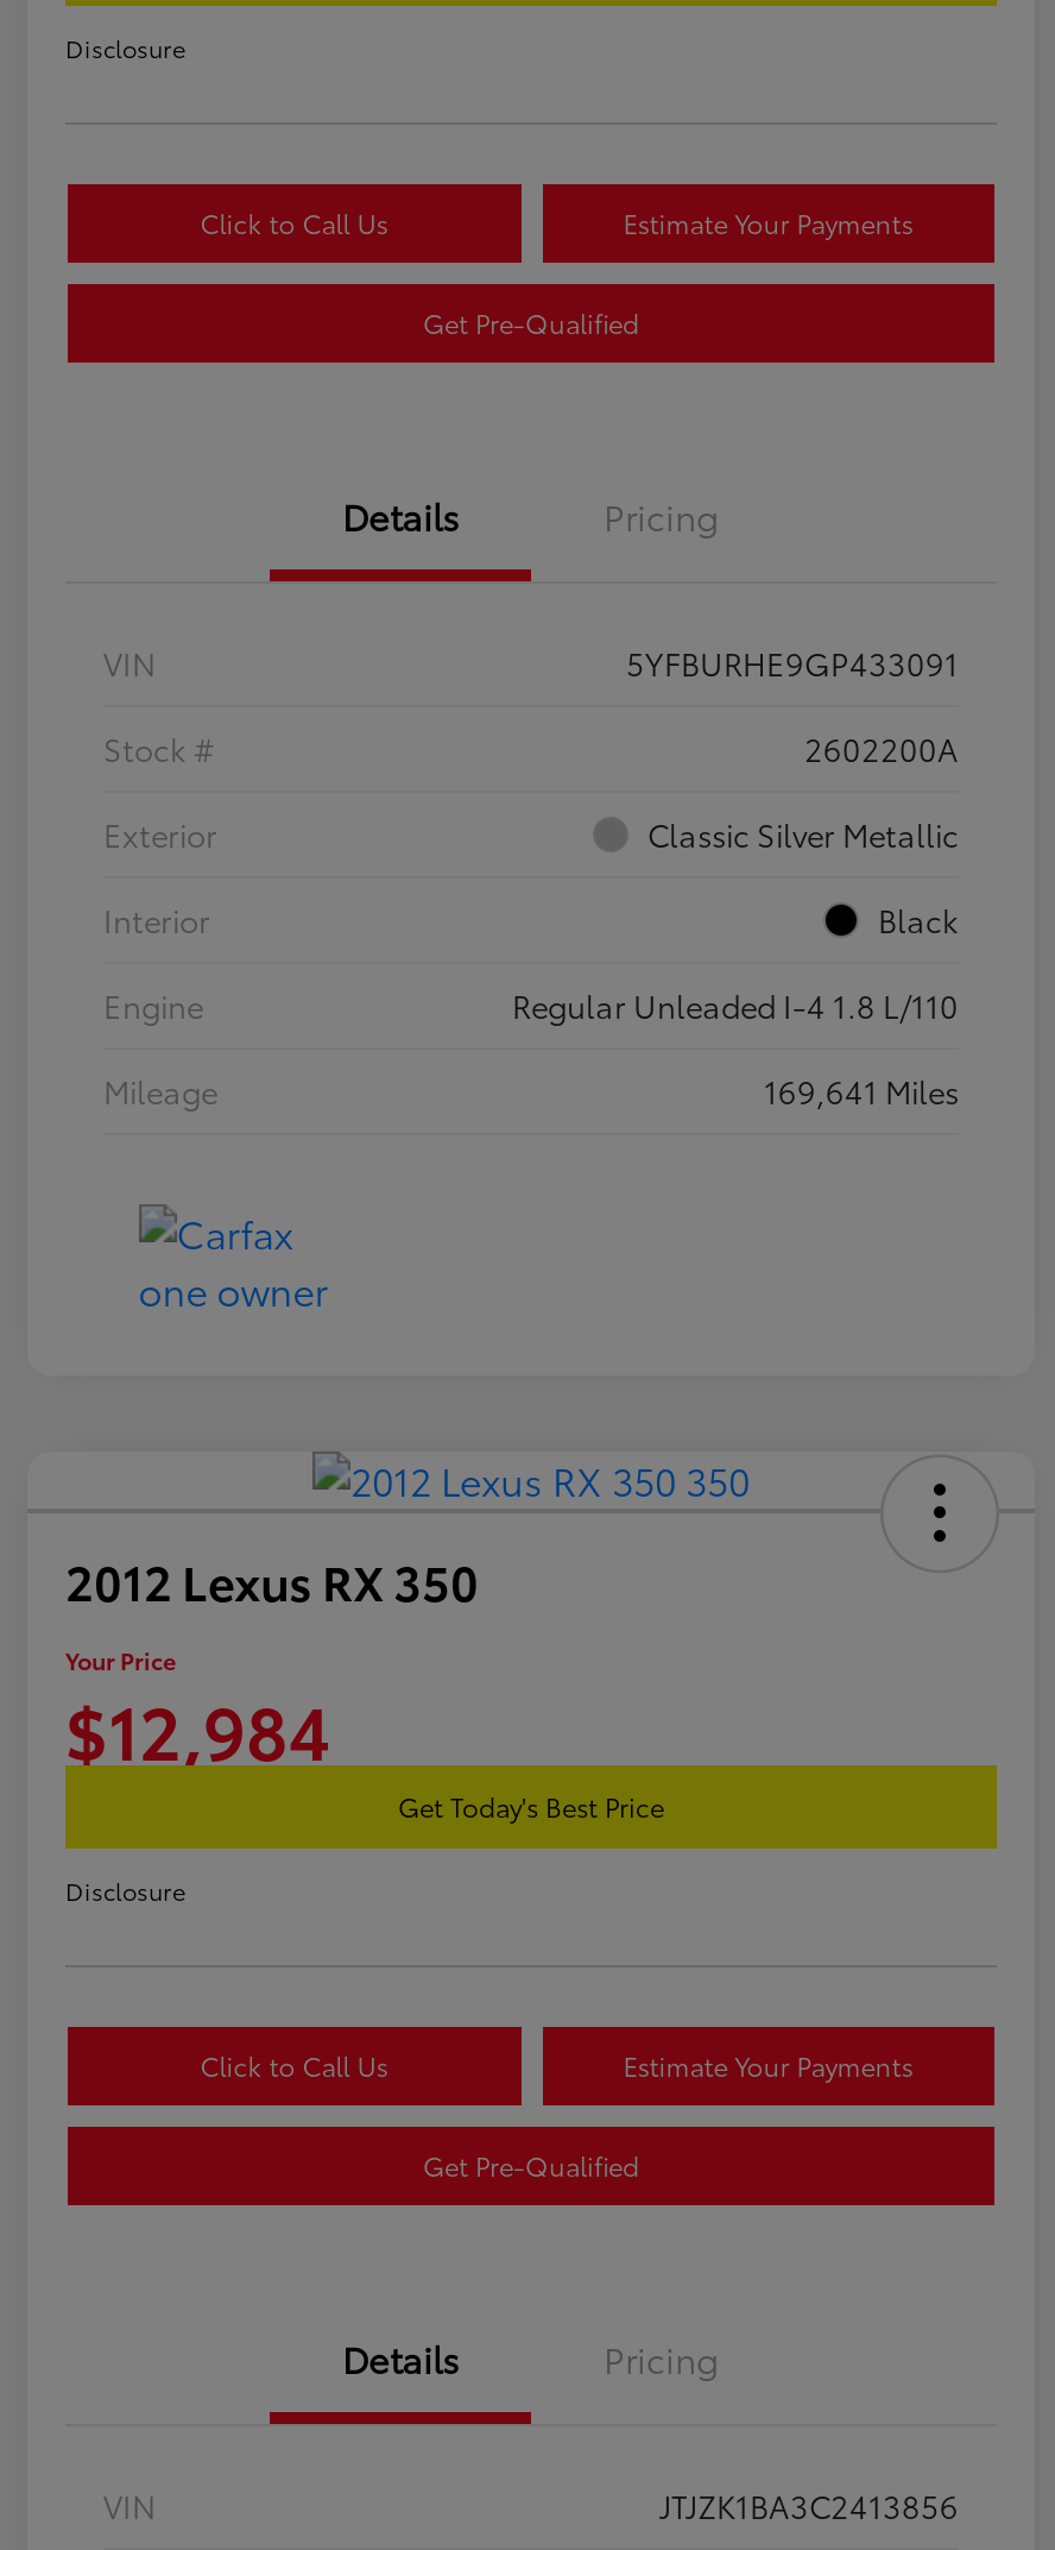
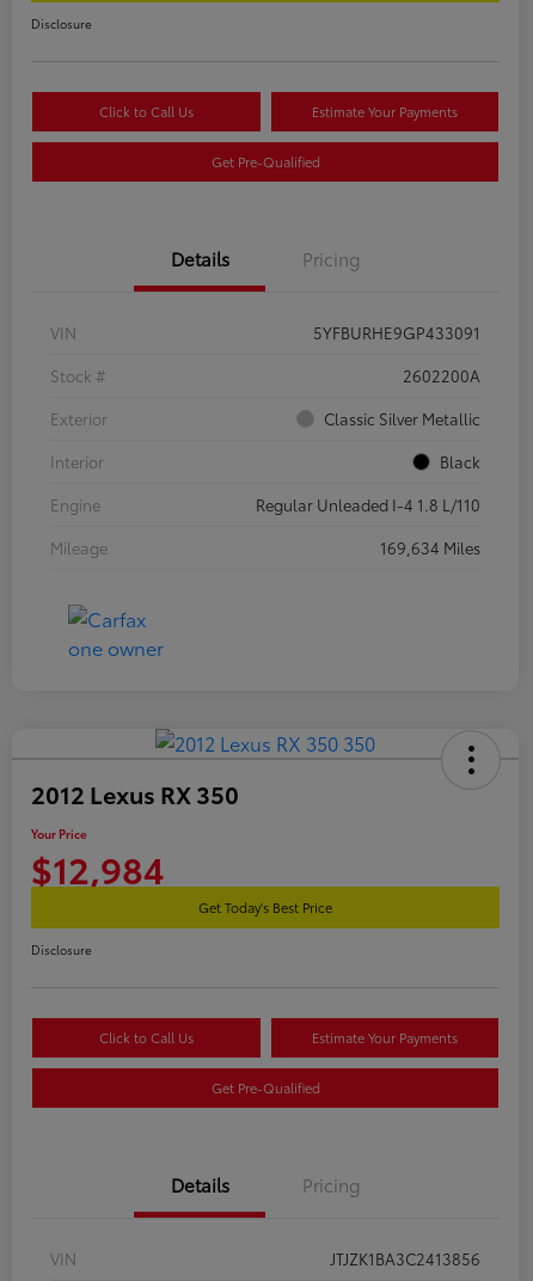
[764,1068,959,1111] 169,641 Miles -> [380,536,480,558] 169,634 Miles

